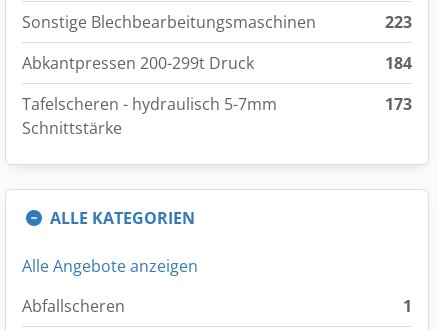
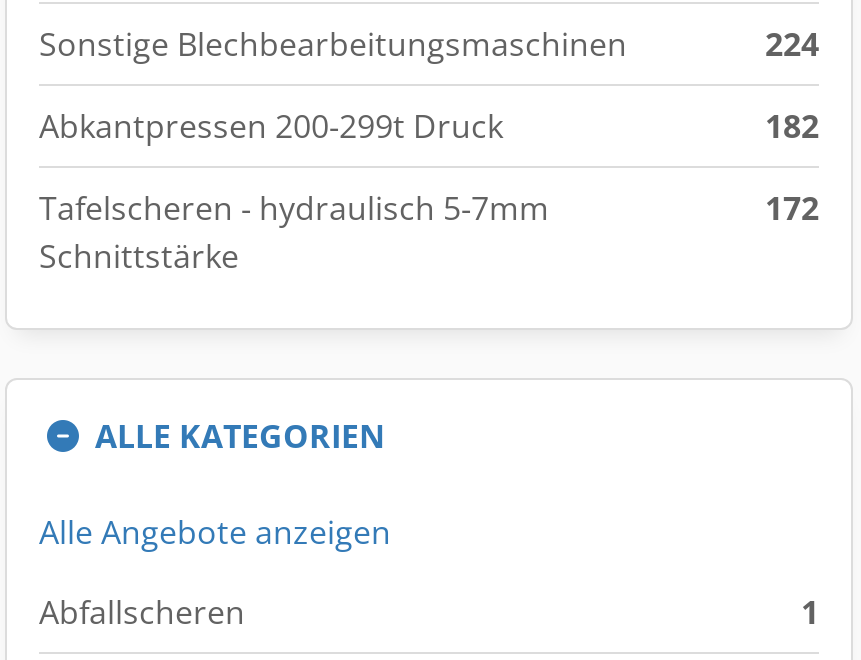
[385,11,412,33] 223 -> [765,22,819,66] 224
[385,52,412,74] 184 -> [765,104,819,148] 182
[385,93,412,115] 173 -> [765,186,819,230] 172

